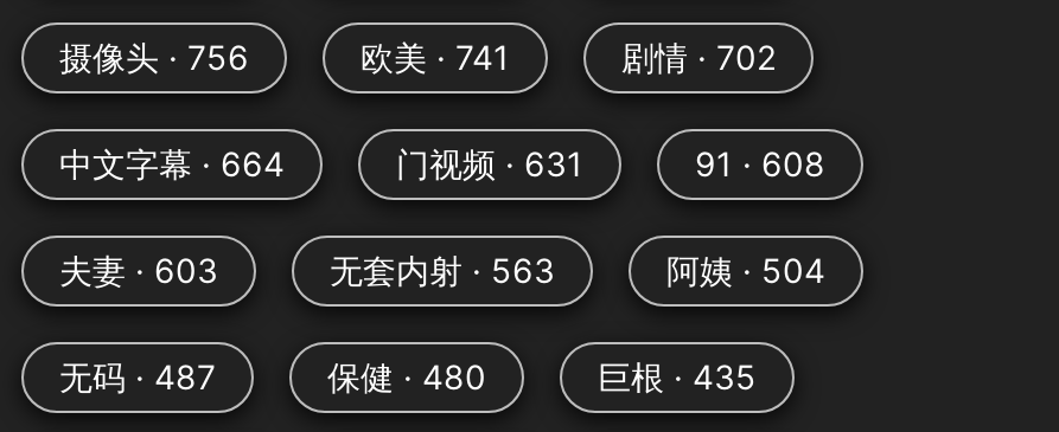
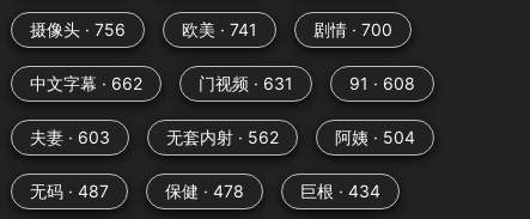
[621,37,776,77] 剧情 · 702 -> [313,19,392,39] 剧情 · 700
[59,143,285,183] 中文字幕 · 664 -> [30,73,142,93] 中文字幕 · 662
[330,250,555,290] 无套内射 · 563 -> [166,127,279,147] 无套内射 · 562
[327,356,486,396] 保健 · 480 -> [165,181,244,201] 保健 · 478
[598,356,757,396] 巨根 · 435 -> [300,181,380,201] 巨根 · 434

